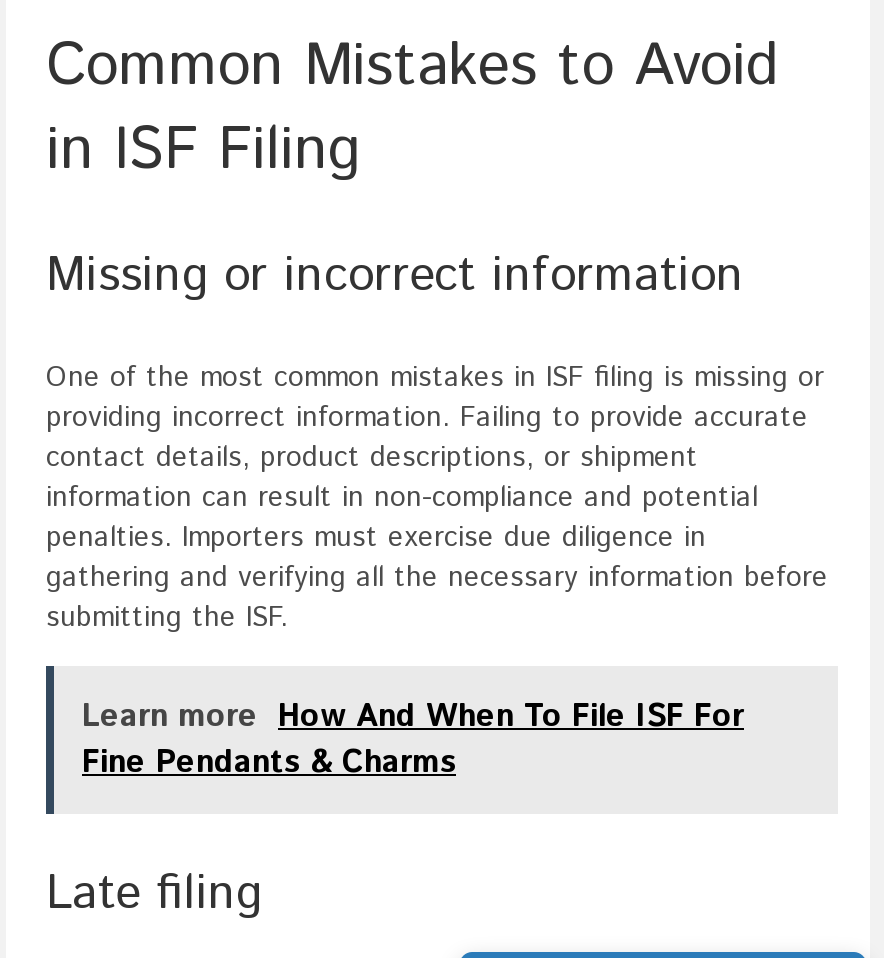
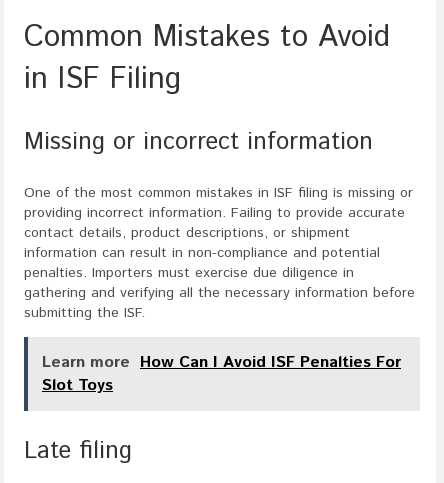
[82,694,744,786] Learn more How And When To File ISF For | Fine Pendants & Charms -> [42,351,401,397] Learn more How Can I Avoid ISF Penalties For | Slot Toys

